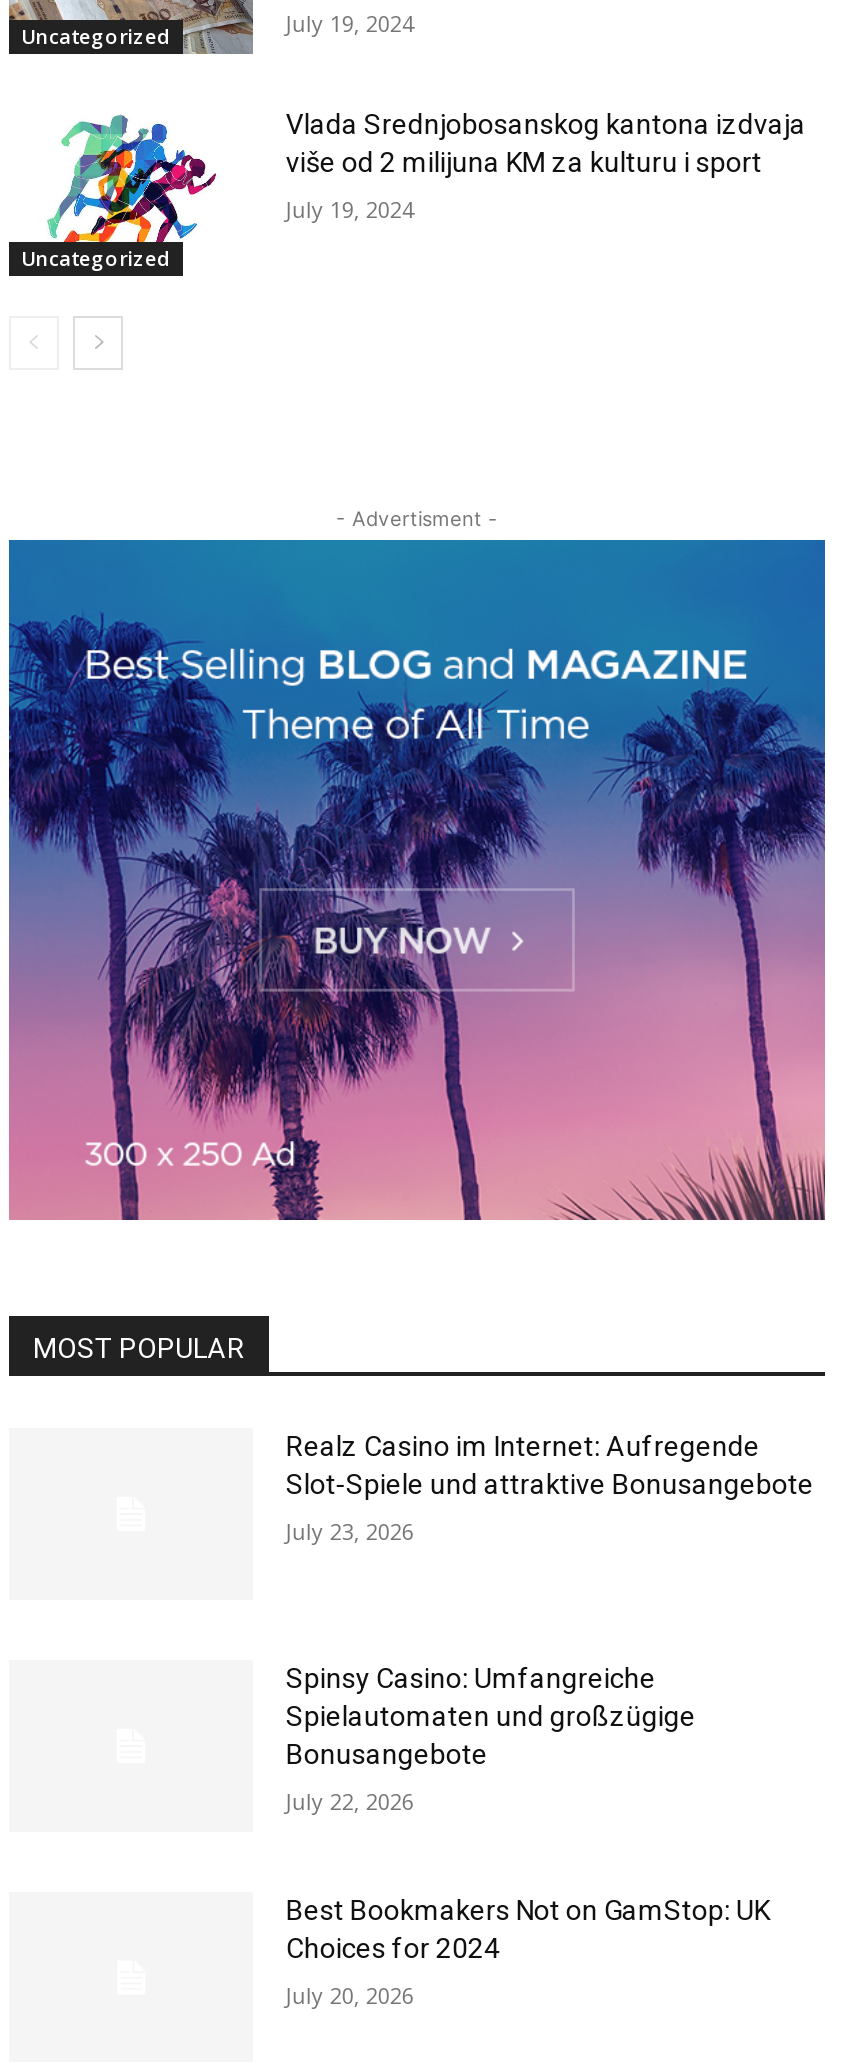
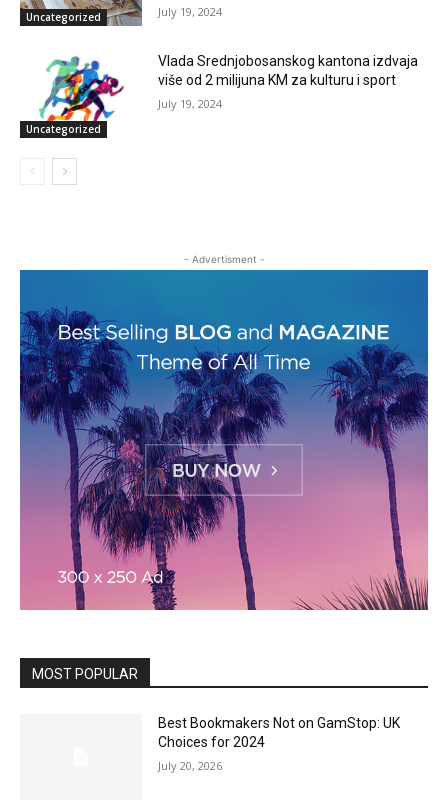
[286,1430,814,1546] Realz Casino im Internet: Aufregende | Slot-Spiele und attraktive Bonusangebote | July 23, 2026 -> none
[286,1662,696,1816] Spinsy Casino: Umfangreiche | Spielautomaten und großzügige | Bonusangebote | July 22, 2026 -> none

